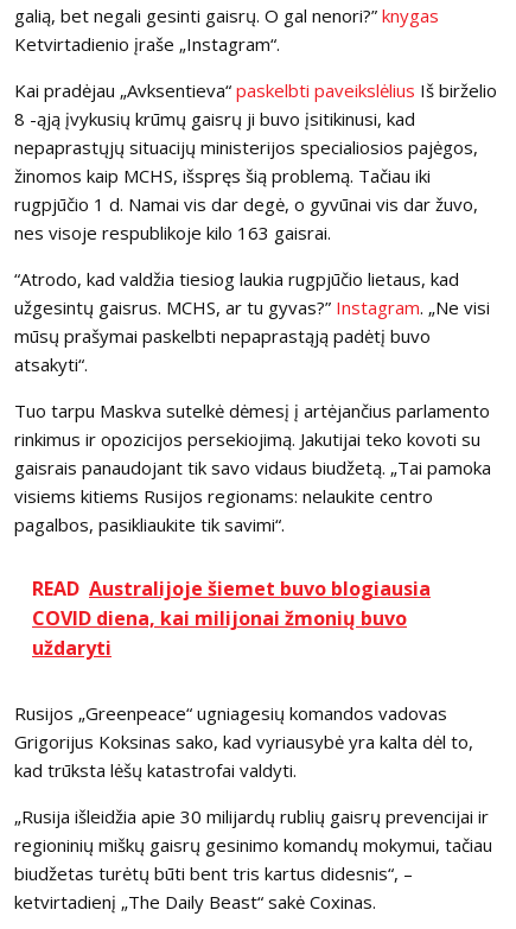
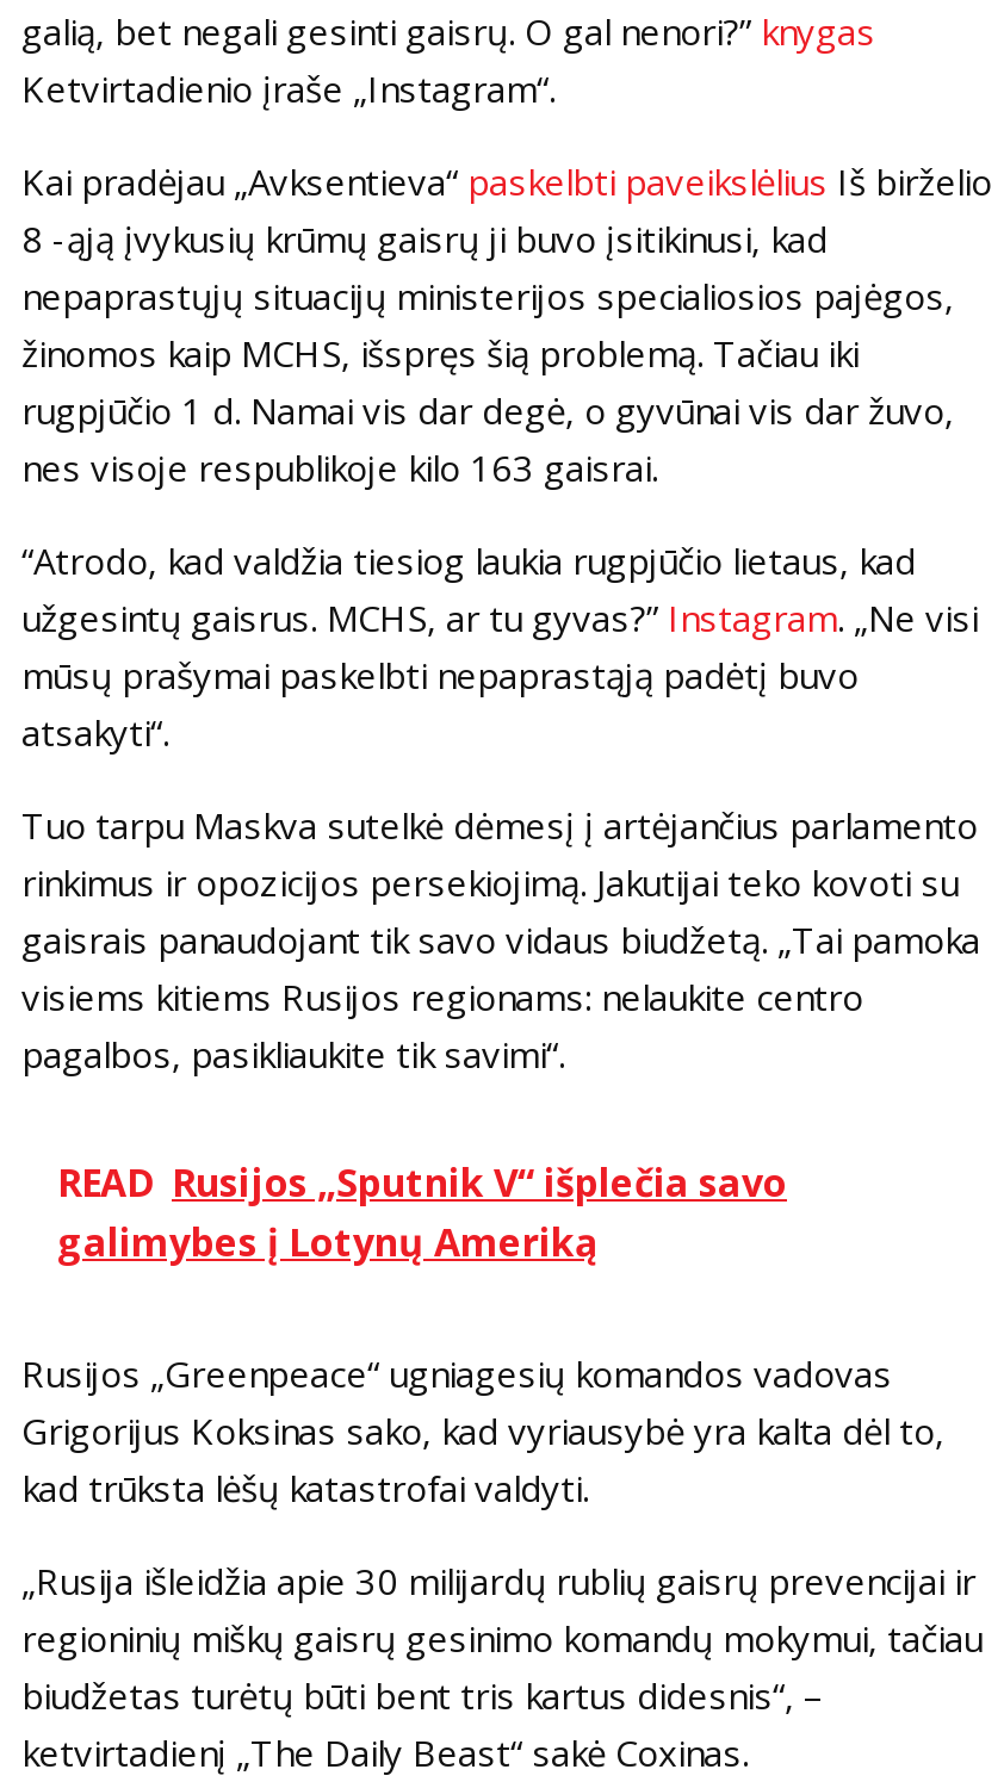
[32,575,431,661] READ Australijoje šiemet buvo blogiausia | COVID diena, kai milijonai žmonių buvo | uždaryti -> [57,1156,787,1268] READ Rusijos „Sputnik V“ išplečia savo | galimybes į Lotynų Ameriką

